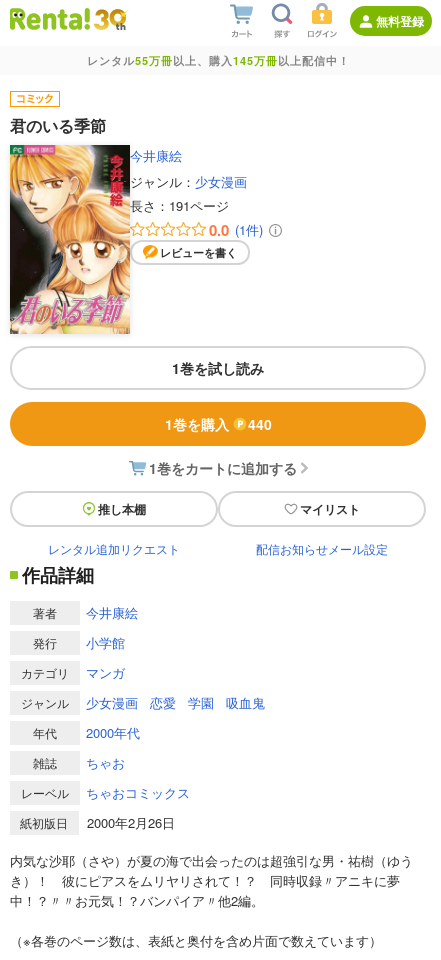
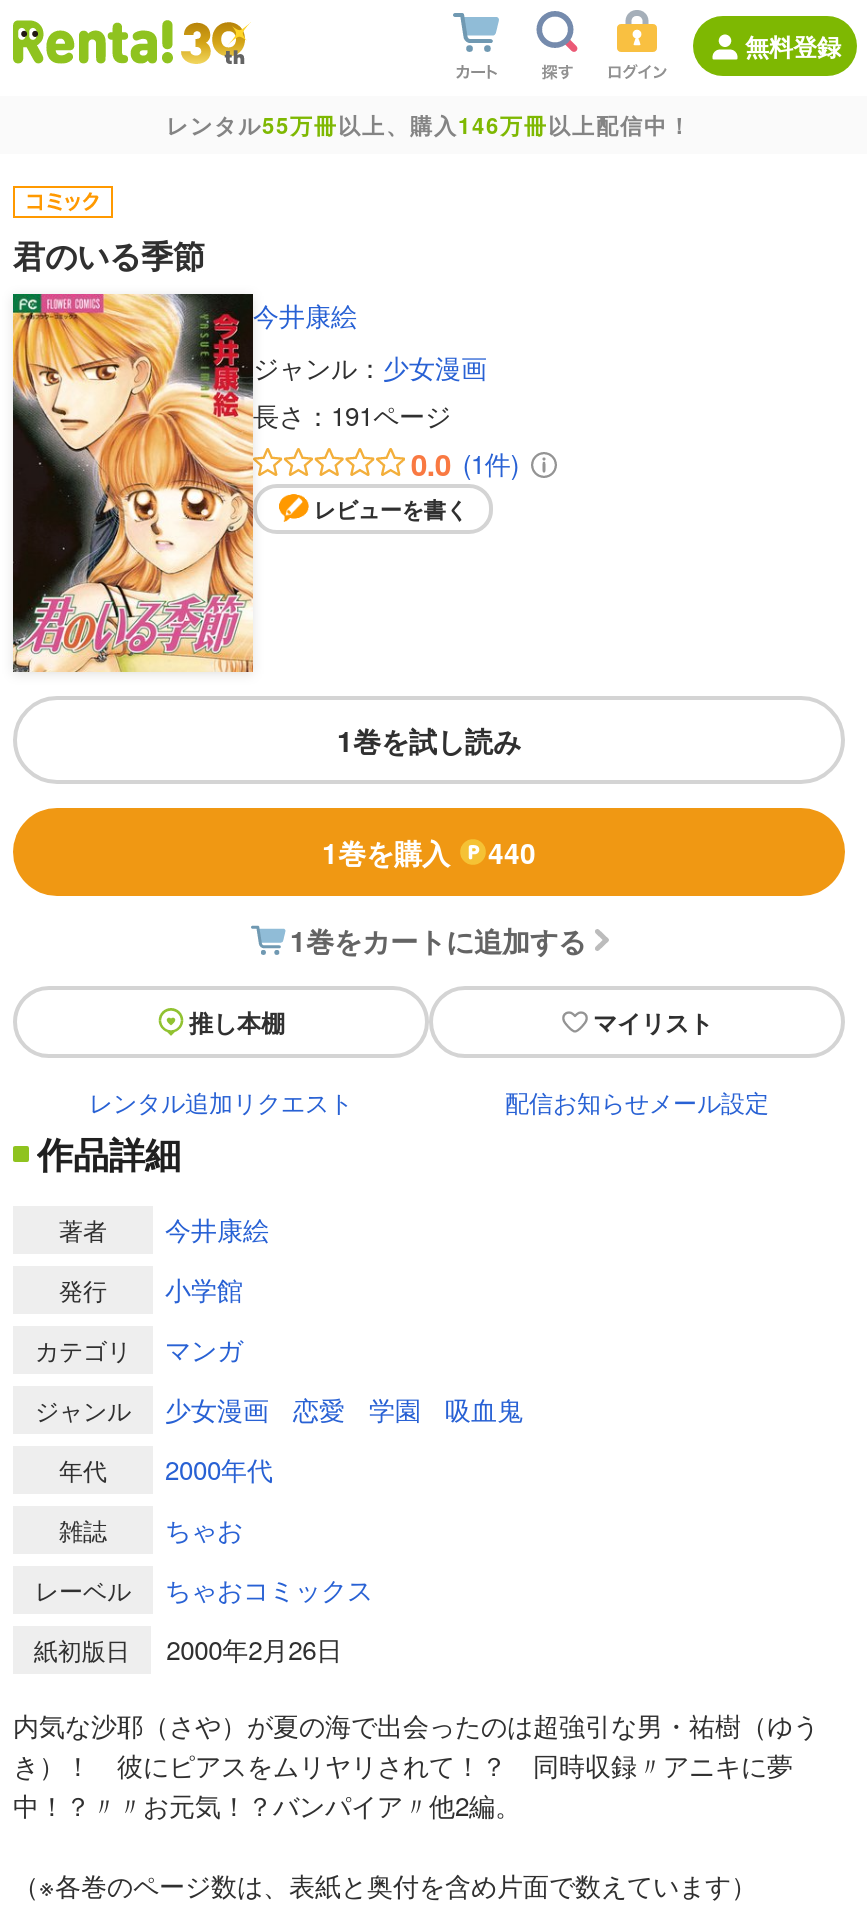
[86,53,349,68] レンタル55万冊以上、購入145万冊以上配信中！ -> [166,110,692,140] レンタル55万冊以上、購入146万冊以上配信中！

